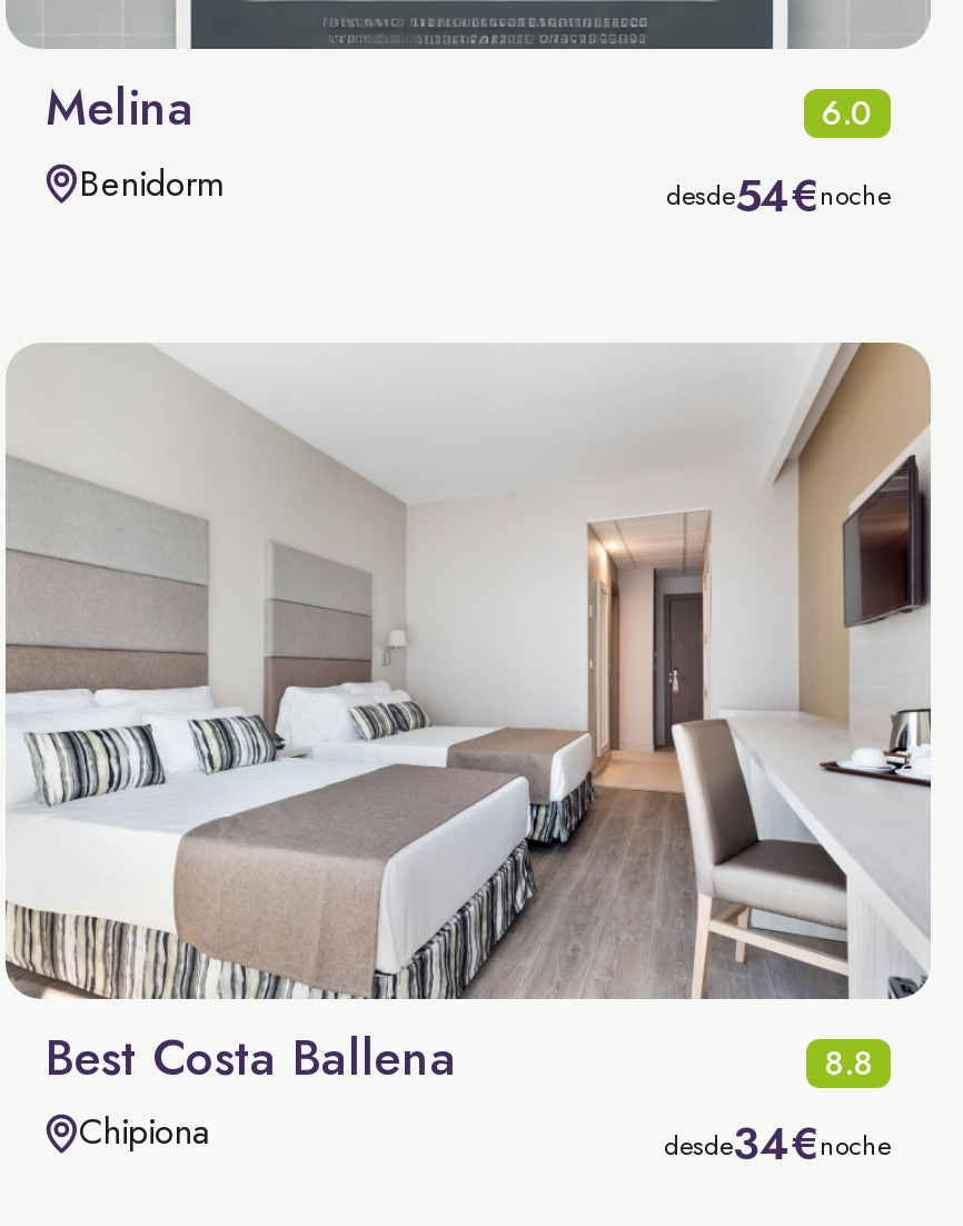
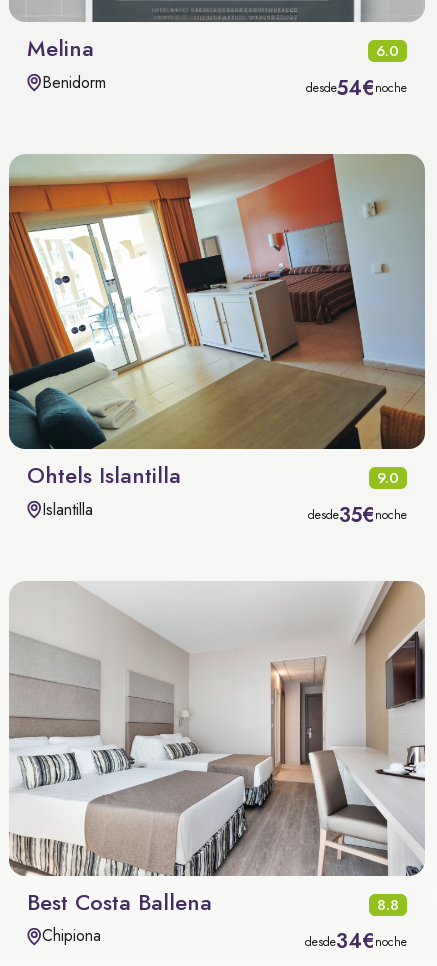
none -> [9,153,425,529] [image] | Ohtels Islantilla | 9.0 | Islantilla | desde35€noche

